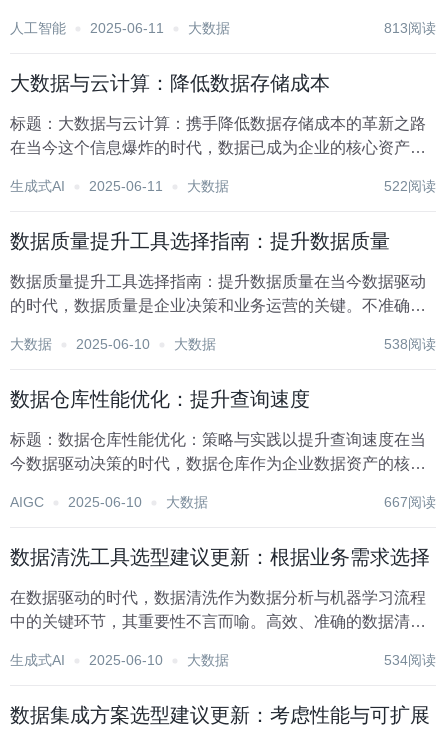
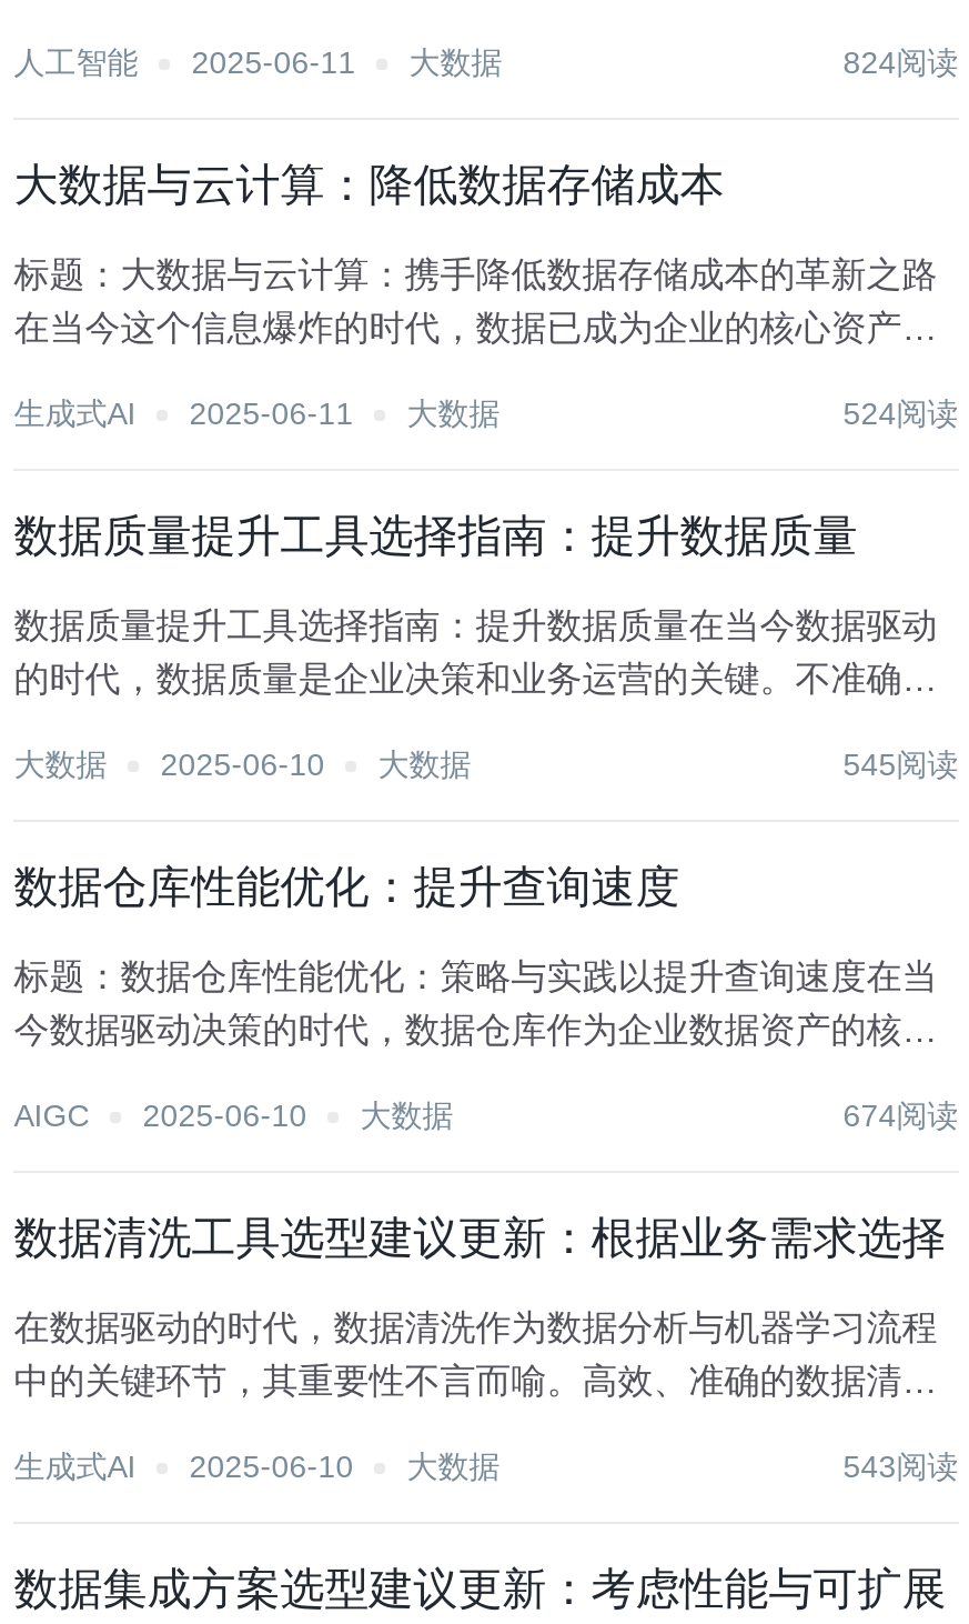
[384,20,436,36] 813阅读 -> [843,44,959,80] 824阅读
[384,178,436,194] 522阅读 -> [843,395,959,431] 524阅读
[384,336,436,352] 538阅读 -> [843,746,959,782] 545阅读
[384,494,436,510] 667阅读 -> [843,1097,959,1133] 674阅读
[384,652,436,668] 534阅读 -> [843,1448,959,1484] 543阅读

